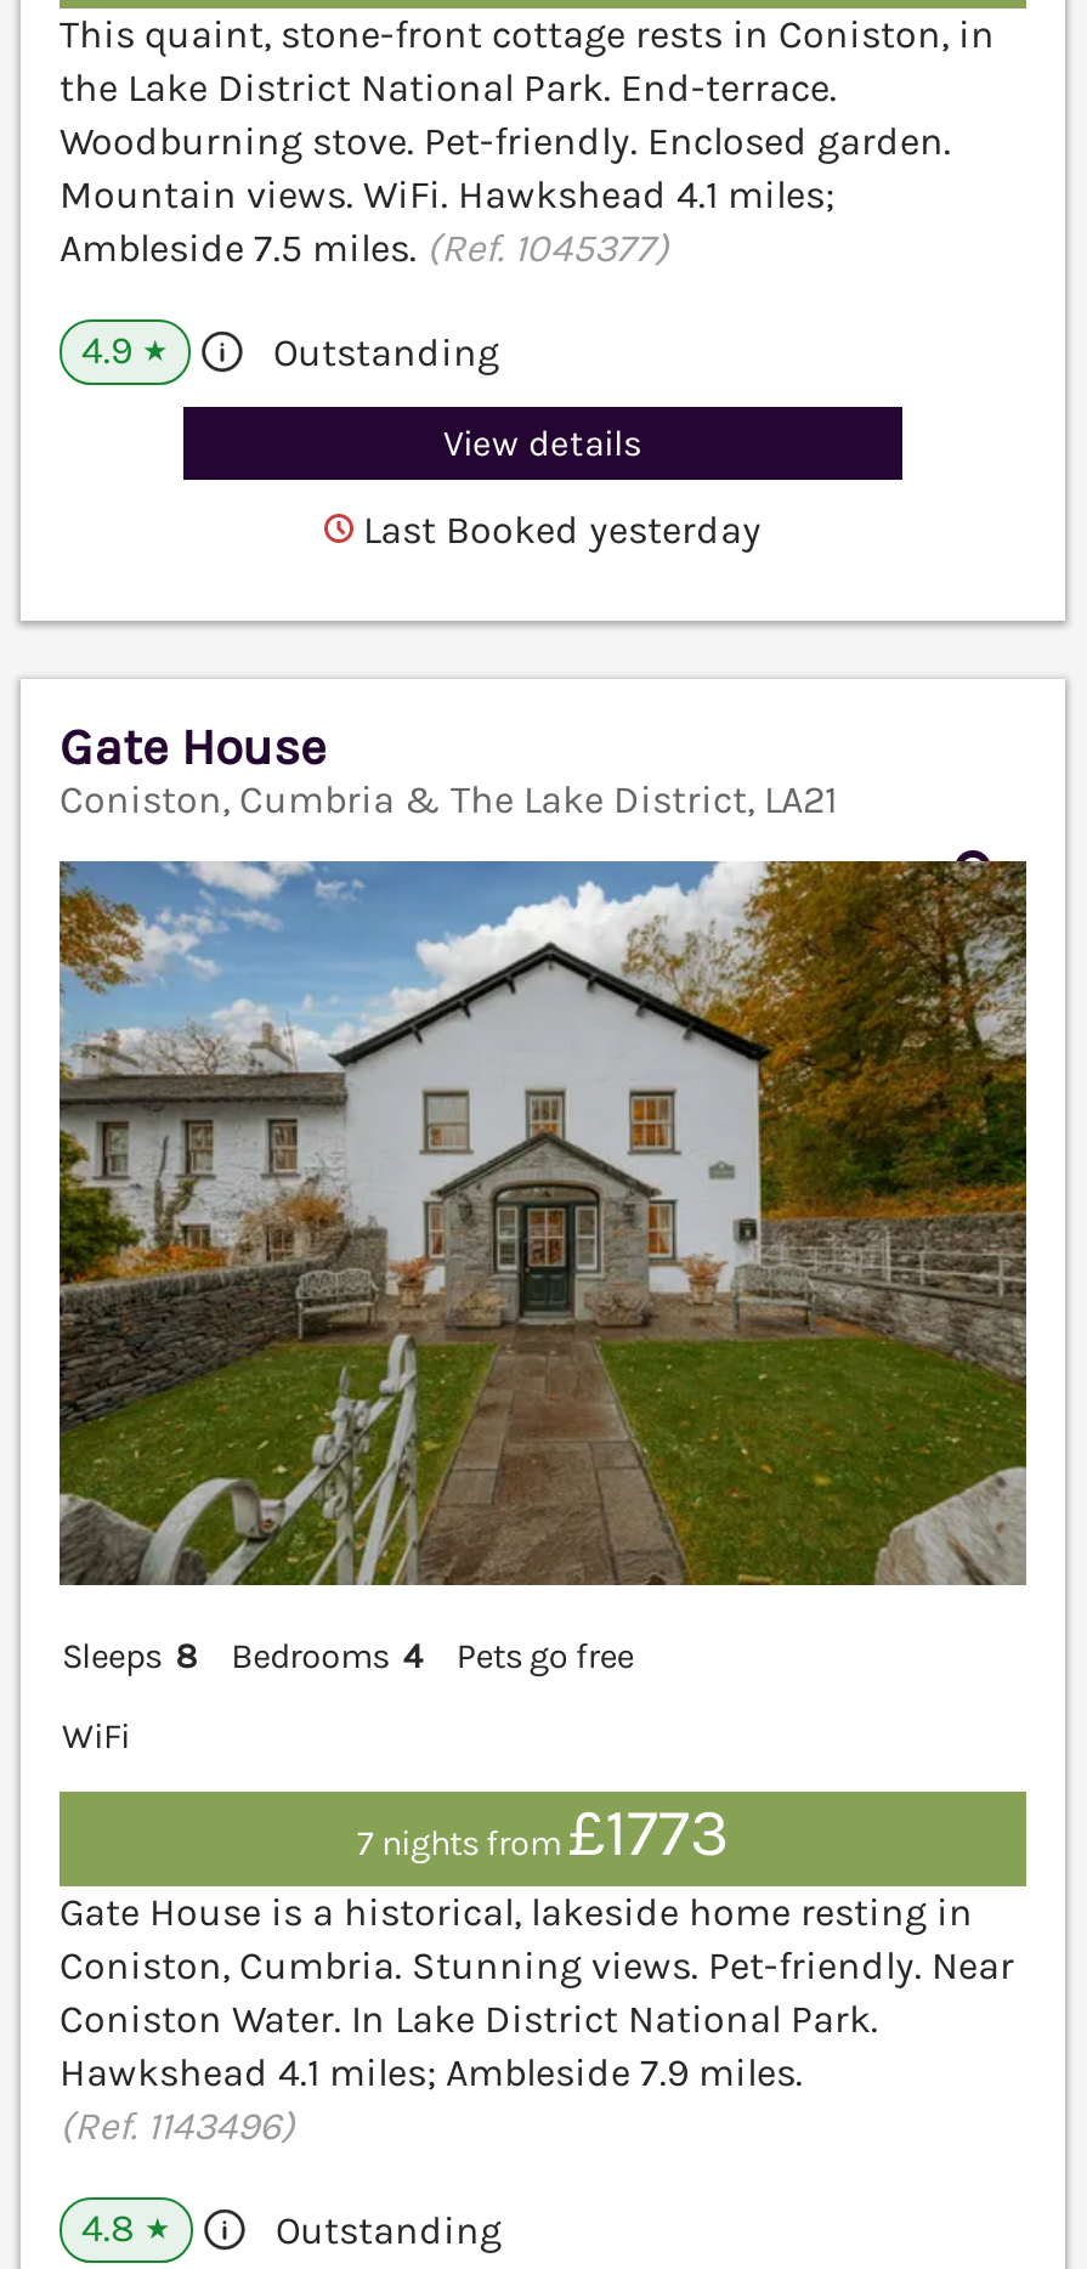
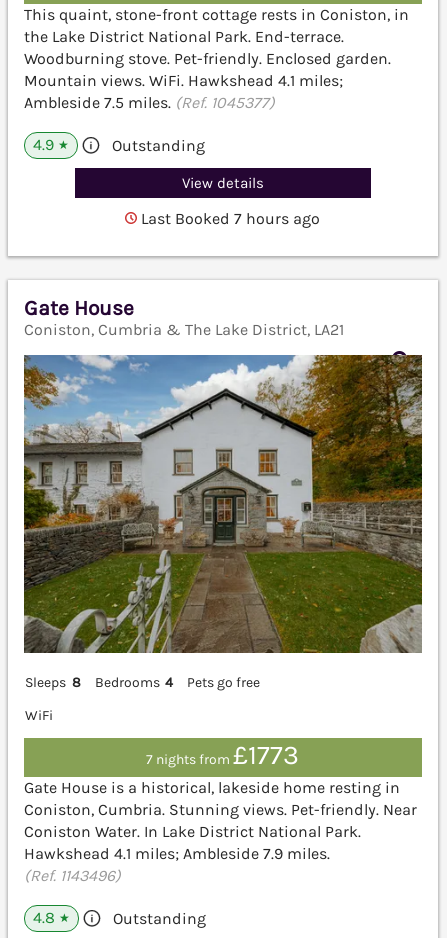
[353,506,762,552] Last Booked yesterday -> [137,209,320,228] Last Booked 7 hours ago

